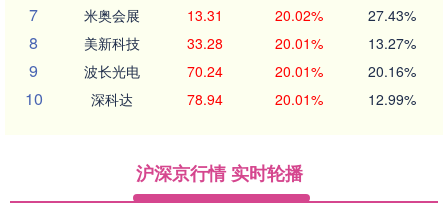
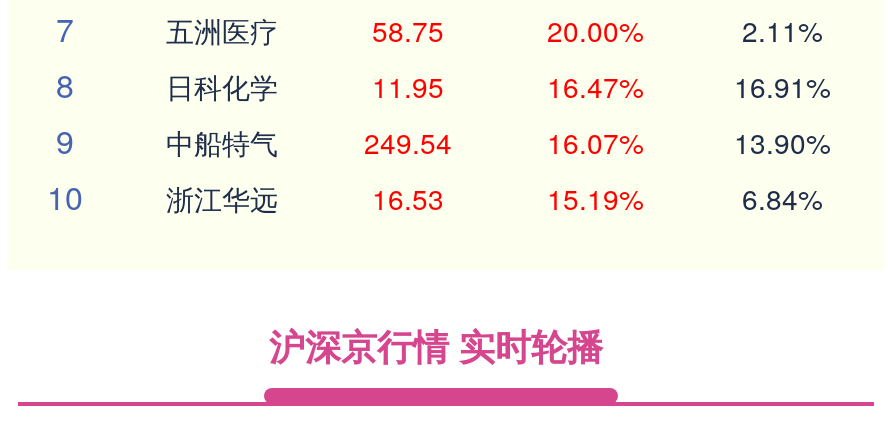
[84,5,416,25] 米奥会展 | 13.31 | 20.02% | 27.43% -> [166,11,822,51] 五洲医疗 | 58.75 | 20.00% | 2.11%
[84,33,416,53] 美新科技 | 33.28 | 20.01% | 13.27% -> [166,67,830,107] 日科化学 | 11.95 | 16.47% | 16.91%
[84,61,416,81] 波长光电 | 70.24 | 20.01% | 20.16% -> [166,123,830,163] 中船特气 | 249.54 | 16.07% | 13.90%
[91,89,416,109] 深科达 | 78.94 | 20.01% | 12.99% -> [166,179,822,219] 浙江华远 | 16.53 | 15.19% | 6.84%

